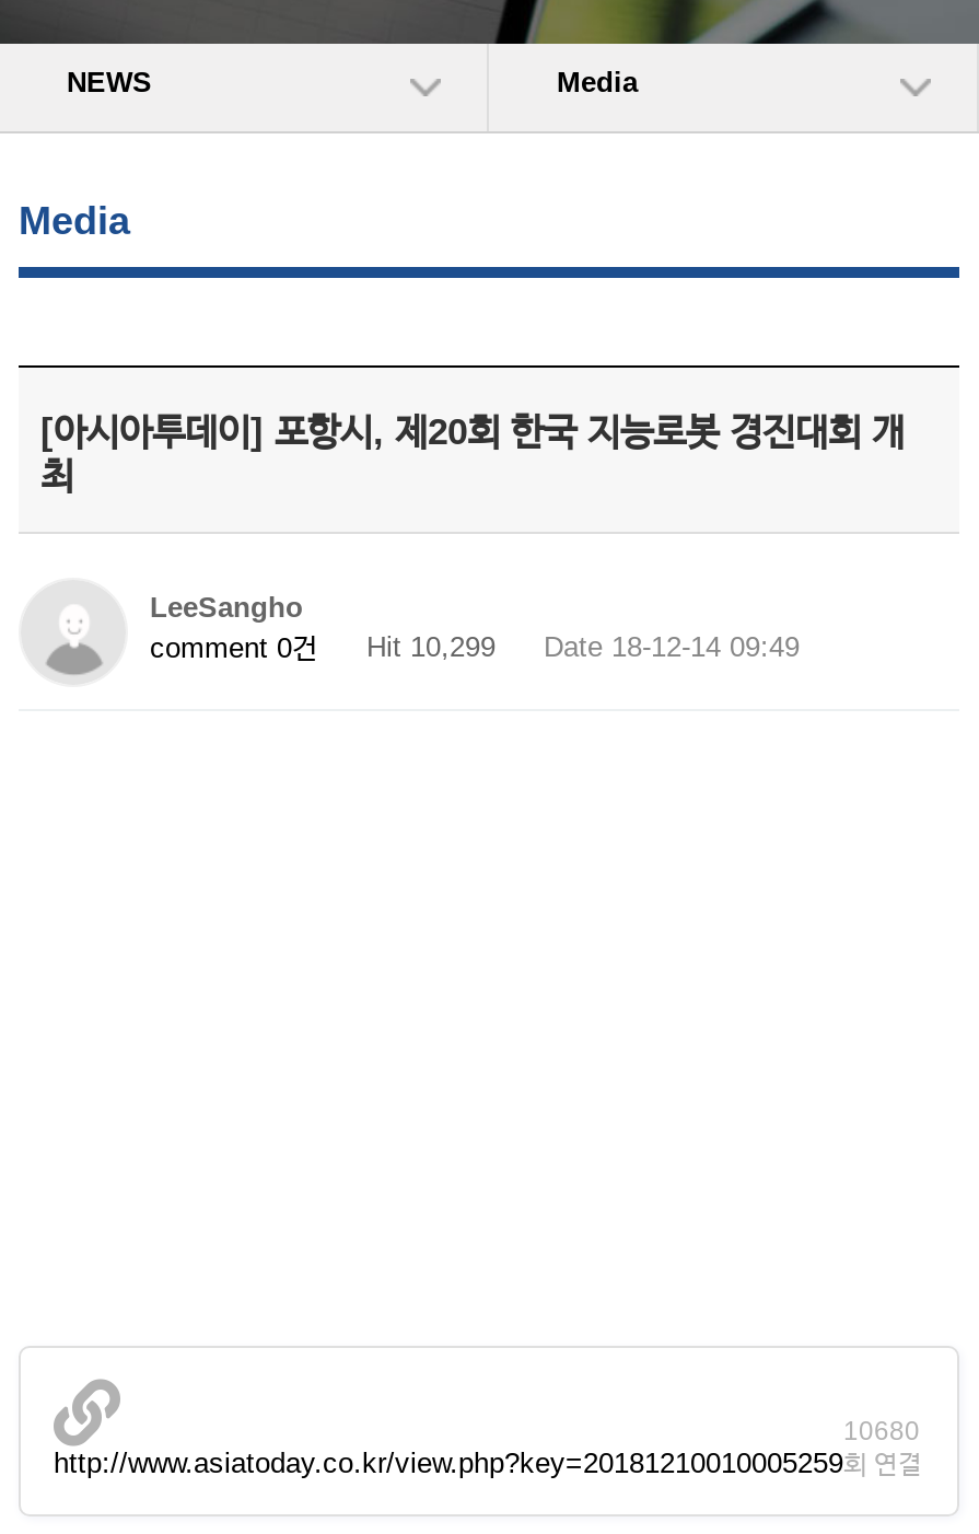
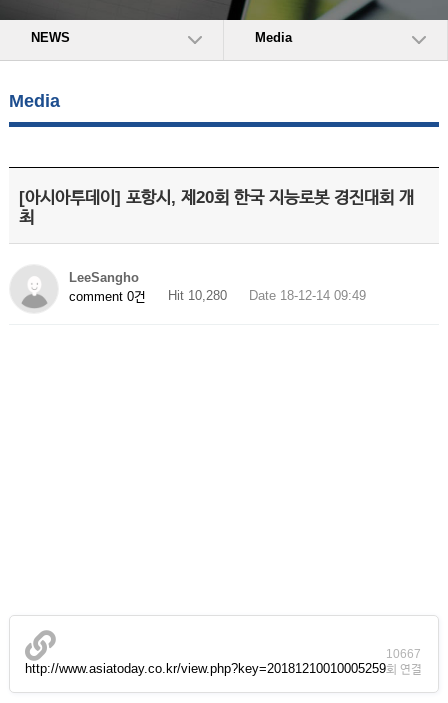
[150,630,800,664] comment 0건 Hit 10,299 Date 18-12-14 09:49 -> [69,288,366,304] comment 0건 Hit 10,280 Date 18-12-14 09:49
[843,1416,920,1446] 10680 -> [386,647,421,661] 10667

